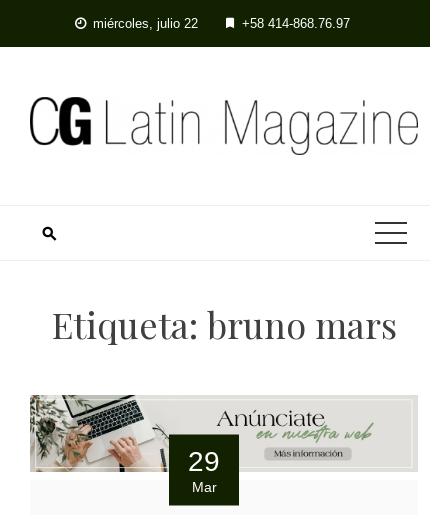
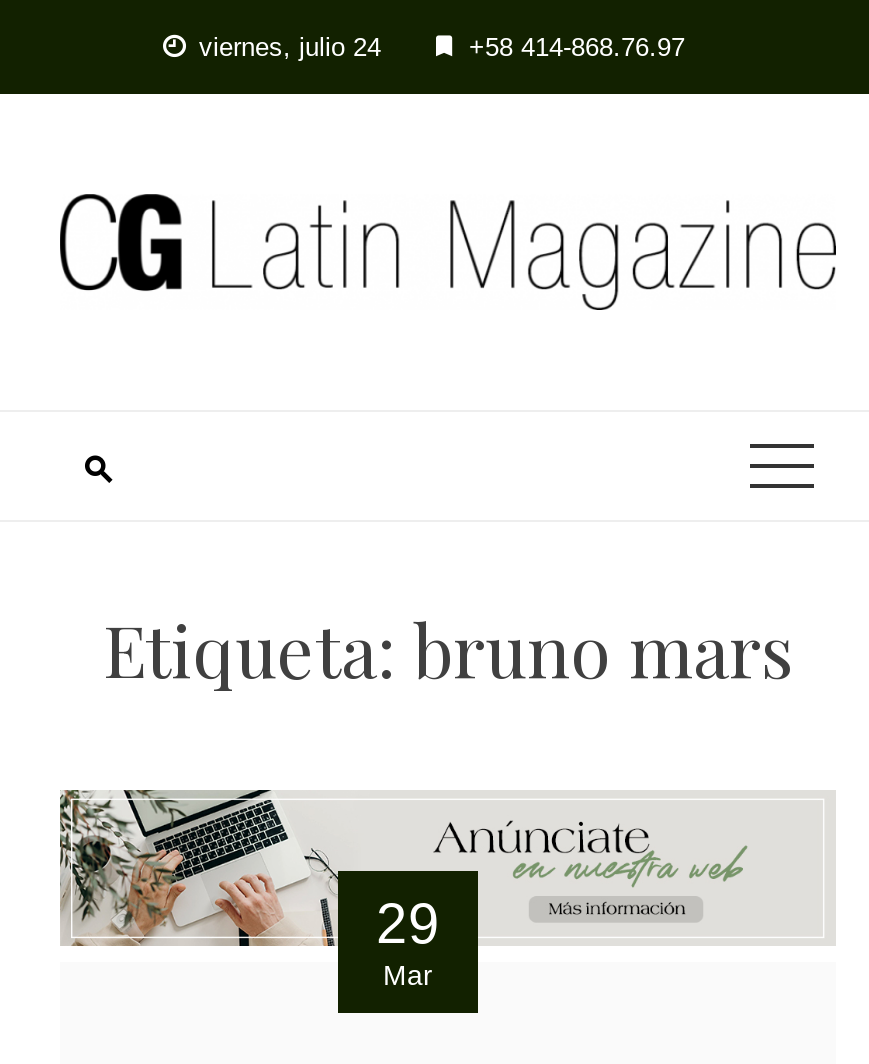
[92,16,197,31] miércoles, julio 22 -> [199,32,381,62] viernes, julio 24

